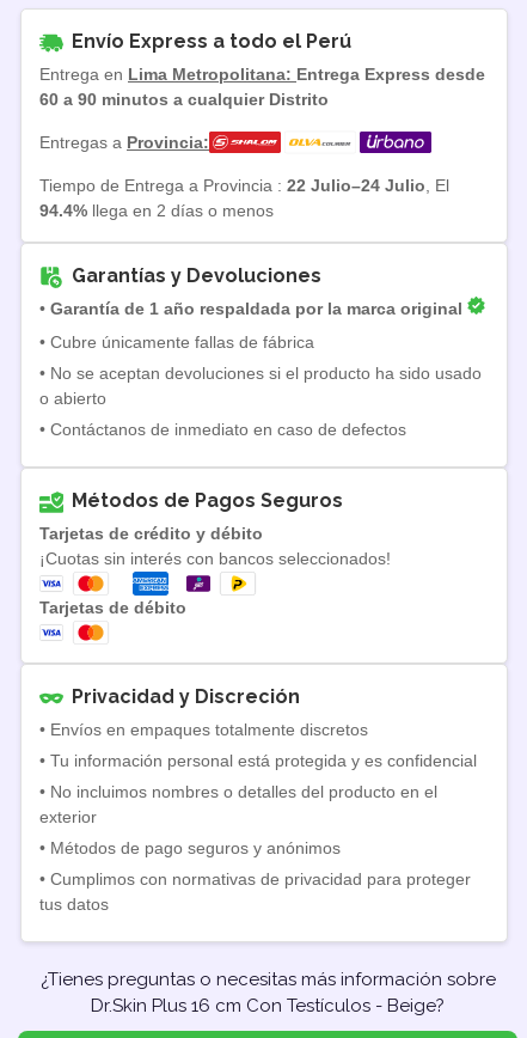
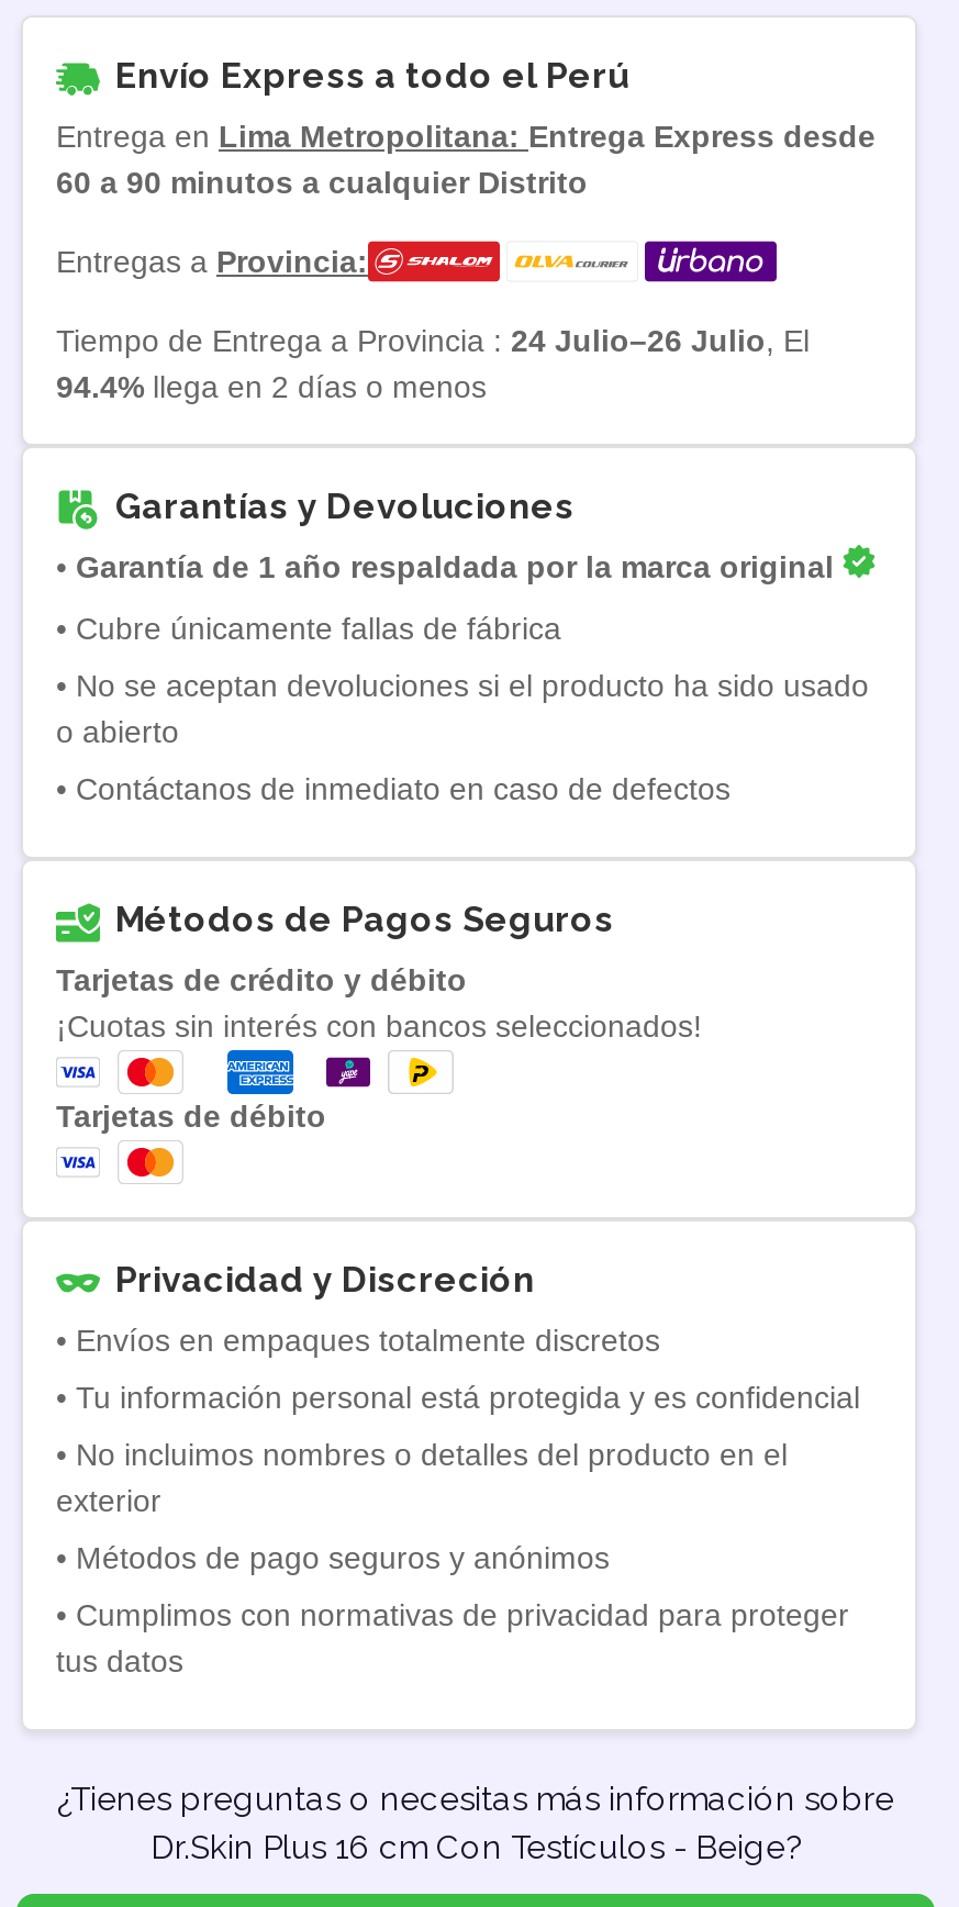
[39,176,449,195] Tiempo de Entrega a Provincia : 22 Julio–24 Julio, El -> [56,323,810,358] Tiempo de Entrega a Provincia : 24 Julio–26 Julio, El

